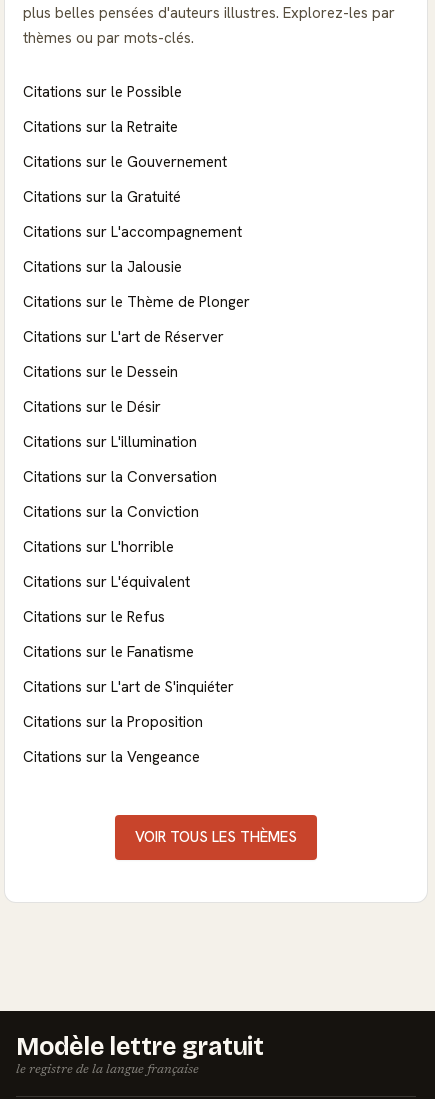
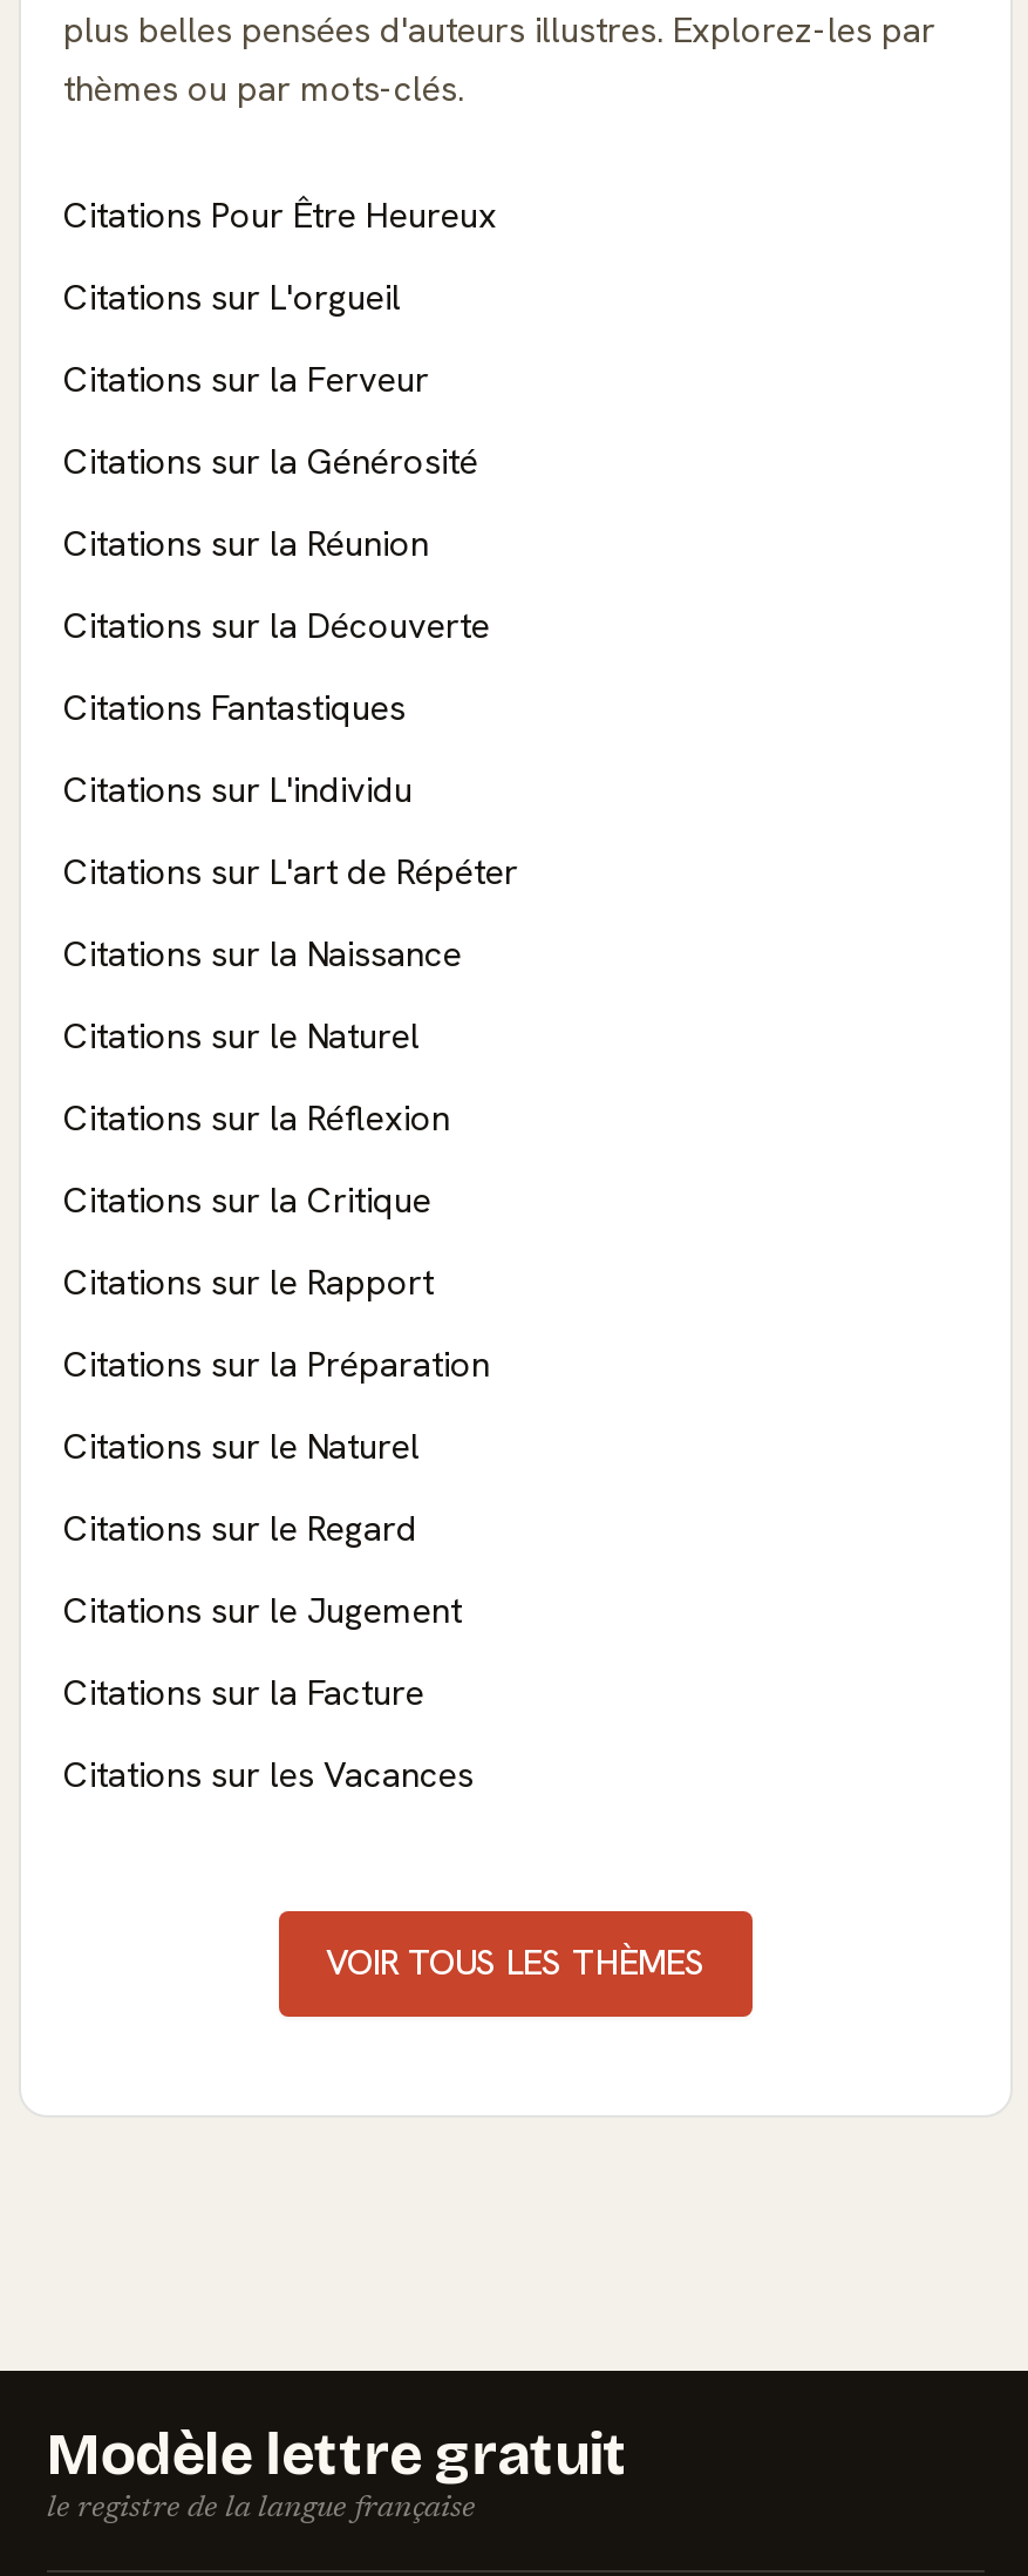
[23,82,182,102] Citations sur le Possible -> [63,192,497,239] Citations Pour Être Heureux
[23,117,178,137] Citations sur la Retraite -> [63,274,401,321] Citations sur L'orgueil
[23,152,227,172] Citations sur le Gouvernement -> [63,356,429,403] Citations sur la Ferveur
[23,187,181,207] Citations sur la Gratuité -> [63,439,478,485] Citations sur la Générosité
[23,222,242,242] Citations sur L'accompagnement -> [63,521,429,567] Citations sur la Réunion
[23,257,182,277] Citations sur la Jalousie -> [63,603,490,650] Citations sur la Découverte
[23,292,250,312] Citations sur le Thème de Plonger -> [63,685,406,732] Citations Fantastiques
[23,327,224,347] Citations sur L'art de Réserver -> [63,767,413,814] Citations sur L'individu
[23,362,178,382] Citations sur le Dessein -> [63,849,518,896] Citations sur L'art de Répéter
[23,397,161,417] Citations sur le Désir -> [63,931,462,978] Citations sur la Naissance
[23,432,197,452] Citations sur L'illumination -> [63,1013,420,1060] Citations sur le Naturel
[23,467,217,487] Citations sur la Conversation -> [63,1095,450,1142] Citations sur la Réflexion
[23,502,199,522] Citations sur la Conviction -> [63,1177,431,1224] Citations sur la Critique
[23,537,174,557] Citations sur L'horrible -> [63,1259,434,1306] Citations sur le Rapport
[23,572,190,592] Citations sur L'équivalent -> [63,1341,490,1388] Citations sur la Préparation
[23,607,165,627] Citations sur le Refus -> [63,1423,420,1470] Citations sur le Naturel
[23,642,194,662] Citations sur le Fanatisme -> [63,1506,417,1552] Citations sur le Regard
[23,677,234,697] Citations sur L'art de S'inquiéter -> [63,1588,462,1634] Citations sur le Jugement
[23,712,203,732] Citations sur la Proposition -> [63,1670,424,1717] Citations sur la Facture
[23,747,200,767] Citations sur la Vengeance -> [63,1752,474,1799] Citations sur les Vacances

